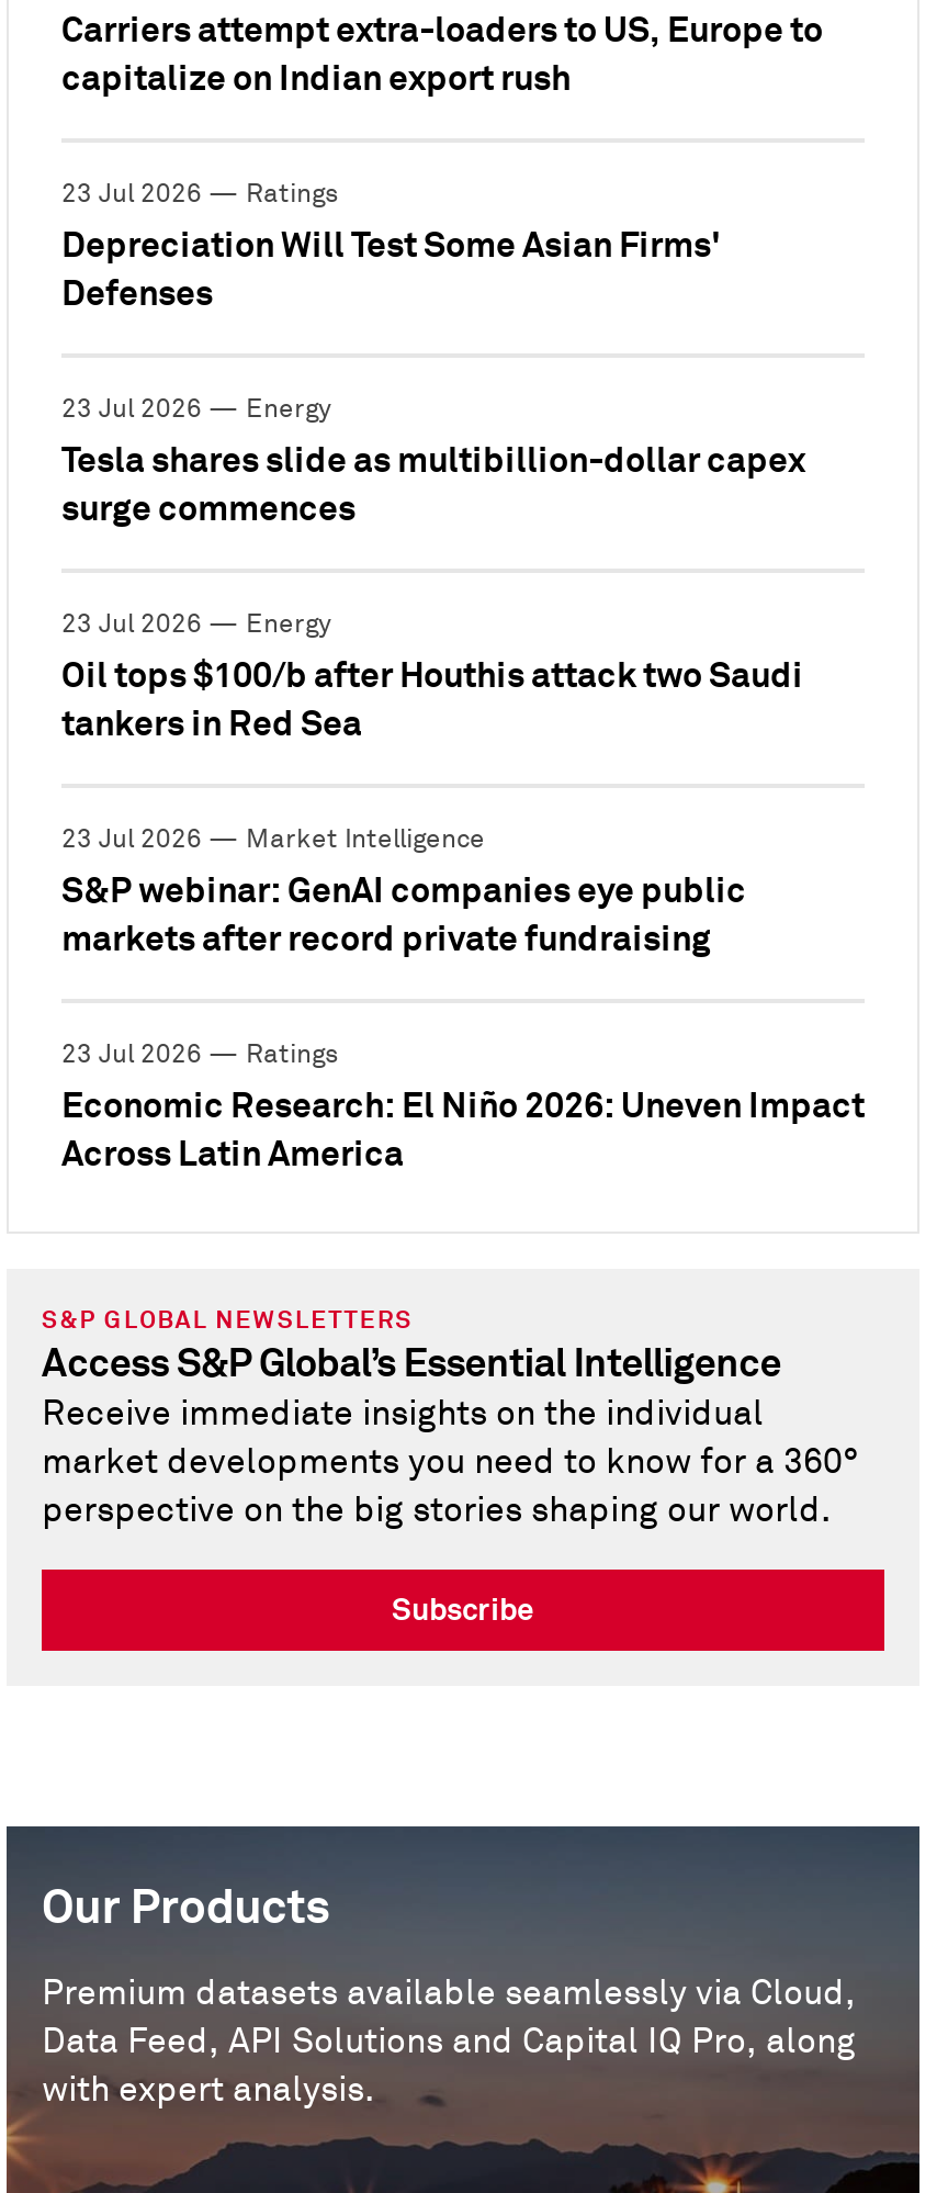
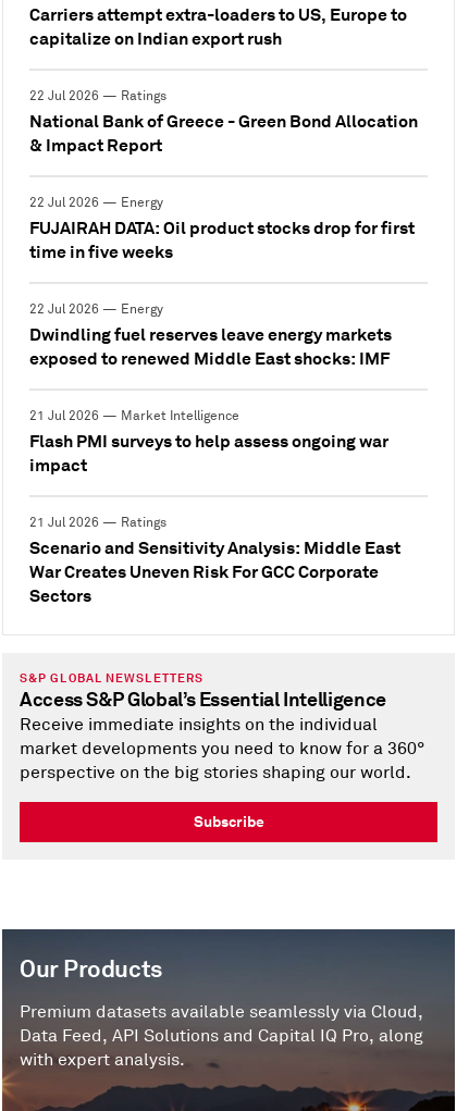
[61,179,720,317] 23 Jul 2026 — Ratings | Depreciation Will Test Some Asian Firms' | Defenses -> [29,89,418,157] 22 Jul 2026 — Ratings | National Bank of Greece - Green Bond Allocation | & Impact Report
[61,394,805,532] 23 Jul 2026 — Energy | Tesla shares slide as multibillion-dollar capex | surge commences -> [29,195,415,264] 22 Jul 2026 — Energy | FUJAIRAH DATA: Oil product stocks drop for first | time in five weeks
[61,609,803,747] 23 Jul 2026 — Energy | Oil tops $100/b after Houthis attack two Saudi | tankers in Red Sea -> [29,302,392,370] 22 Jul 2026 — Energy | Dwindling fuel reserves leave energy markets | exposed to renewed Middle East shocks: IMF
[61,824,746,962] 23 Jul 2026 — Market Intelligence | S&P webinar: GenAI companies eye public | markets after record private fundraising -> [29,408,388,477] 21 Jul 2026 — Market Intelligence | Flash PMI surveys to help assess ongoing war | impact
[61,1039,865,1178] 23 Jul 2026 — Ratings | Economic Research: El Niño 2026: Uneven Impact | Across Latin America -> [29,515,400,608] 21 Jul 2026 — Ratings | Scenario and Sensitivity Analysis: Middle East | War Creates Uneven Risk For GCC Corporate | Sectors

